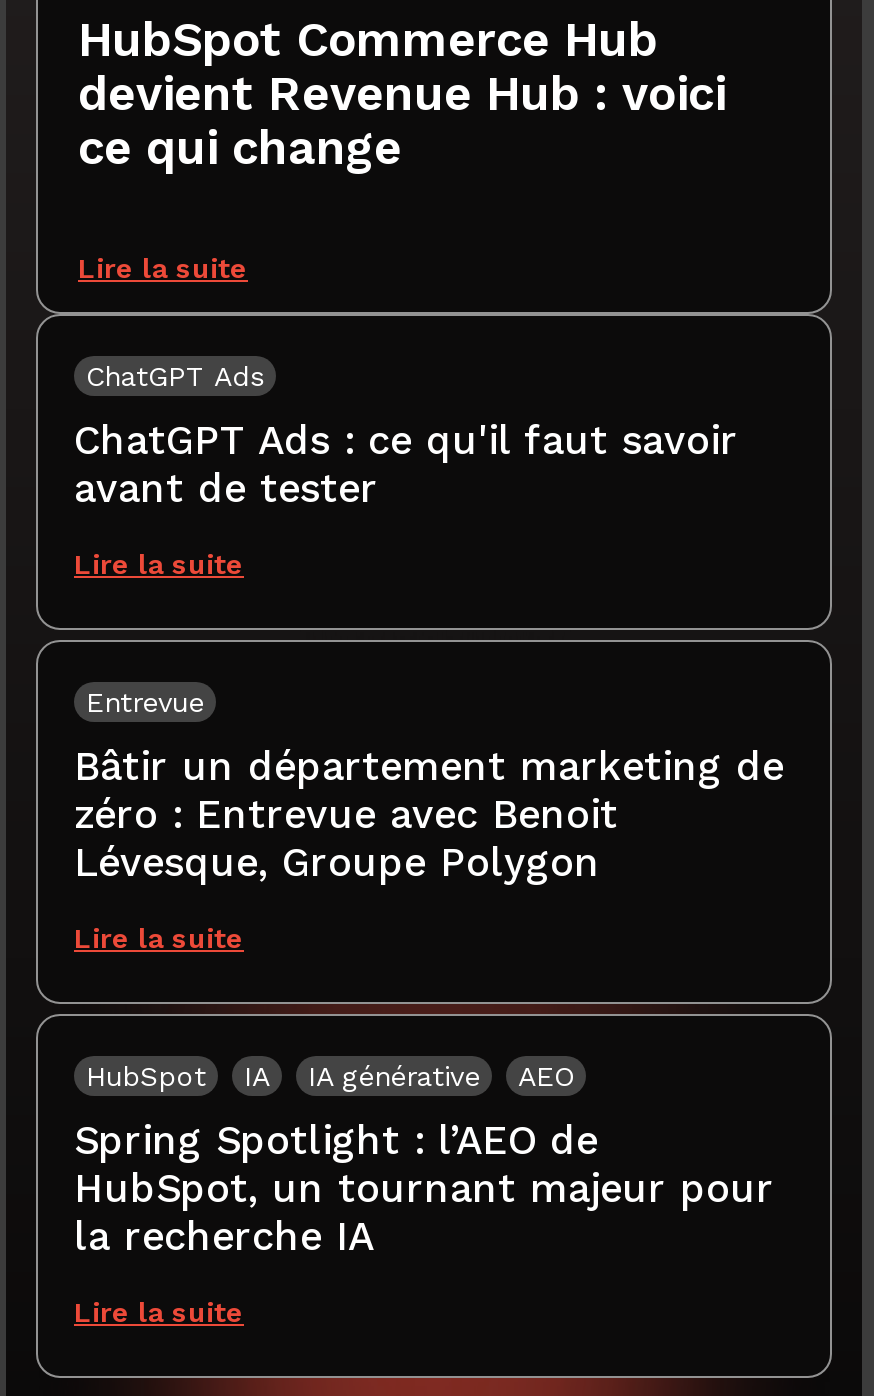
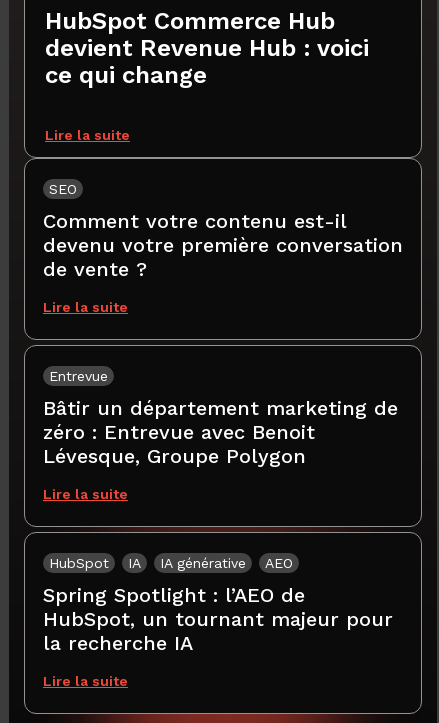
[86,360,264,392] ChatGPT Ads -> [49,181,77,197] SEO
[74,416,738,512] ChatGPT Ads : ce qu'il faut savoir | avant de tester -> [43,209,403,281] Comment votre contenu est-il | devenu votre première conversation | de vente ?

